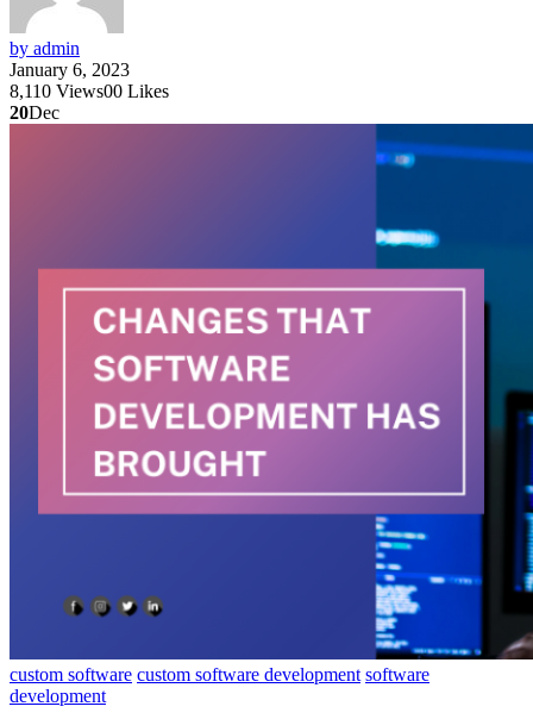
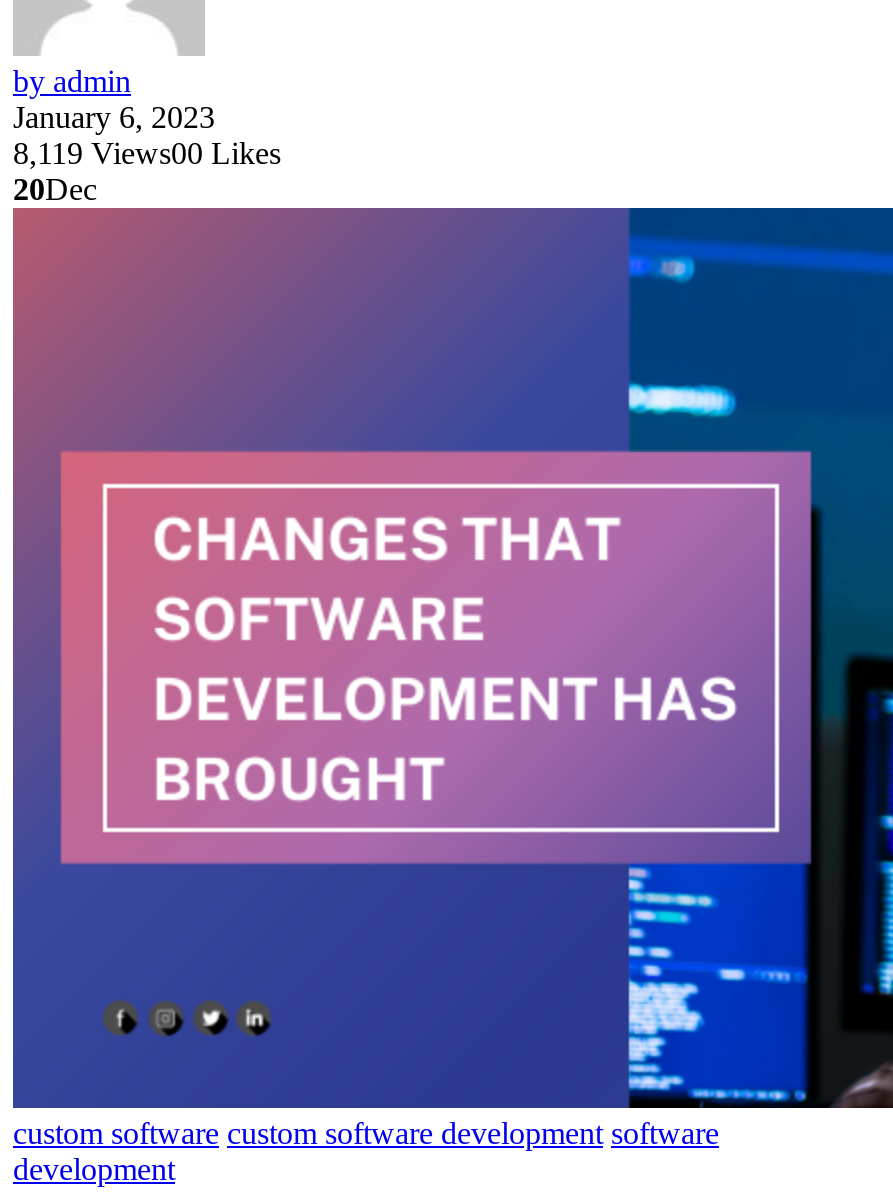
[10,81,169,101] 8,110 Views00 Likes -> [13,136,281,170] 8,119 Views00 Likes

